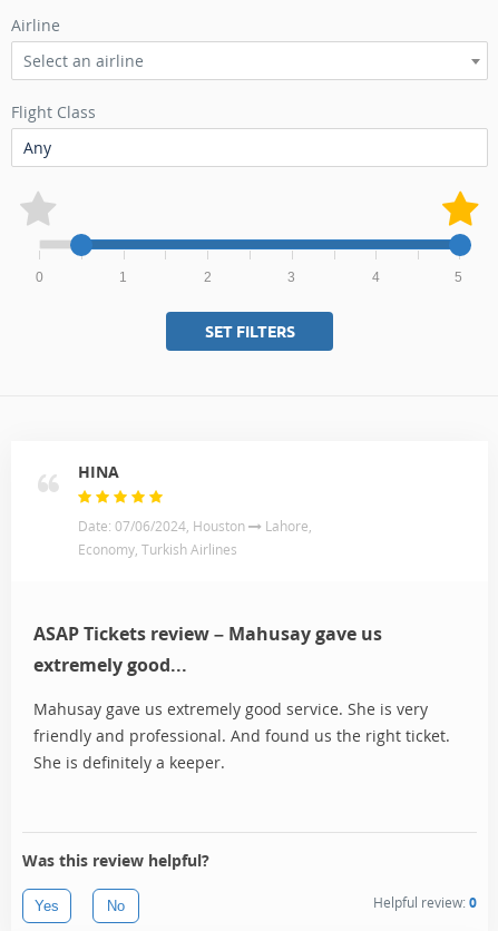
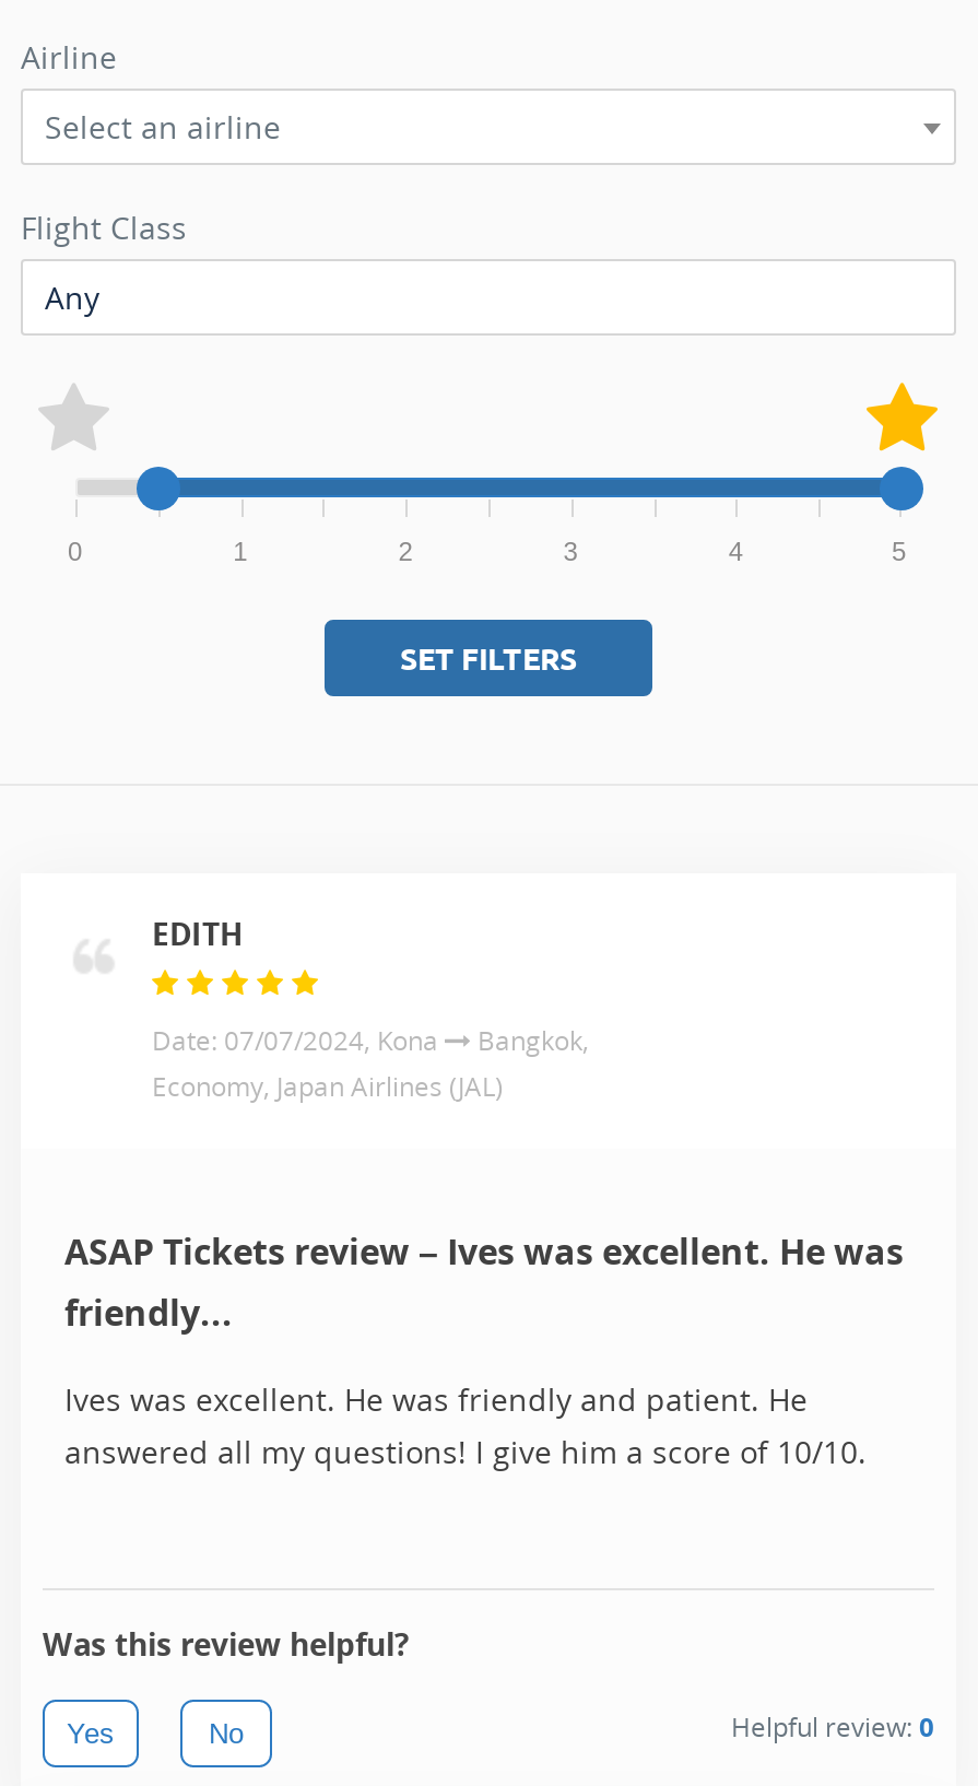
[78,461,119,482] HINA -> [152,913,244,954] EDITH
[78,517,312,559] Date: 07/06/2024, Houston | Lahore, | Economy, Turkish Airlines -> [152,1022,589,1105] Date: 07/07/2024, Kona | Bangkok, | Economy, Japan Airlines (JAL)
[33,622,382,678] ASAP Tickets review – Mahusay gave us | extremely good... -> [64,1228,904,1338] ASAP Tickets review – Ives was excellent. He was | friendly...
[33,698,450,772] Mahusay gave us extremely good service. She is very | friendly and professional. And found us the right ticket. | She is definitely a keeper. -> [64,1377,867,1471] Ives was excellent. He was friendly and patient. He | answered all my questions! I give him a score of 10/10.

